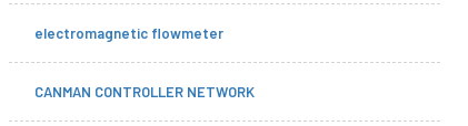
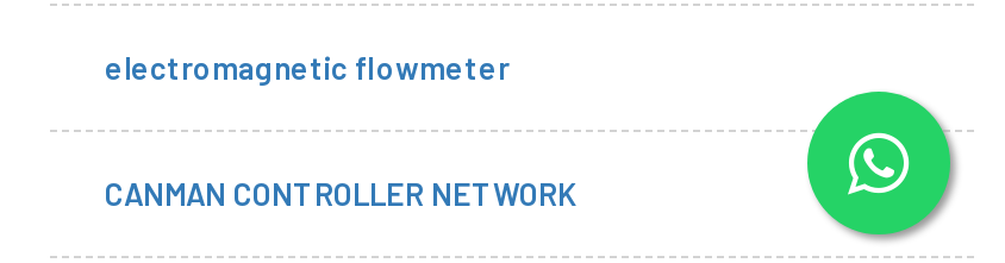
none -> [805,89,957,242] [image]

